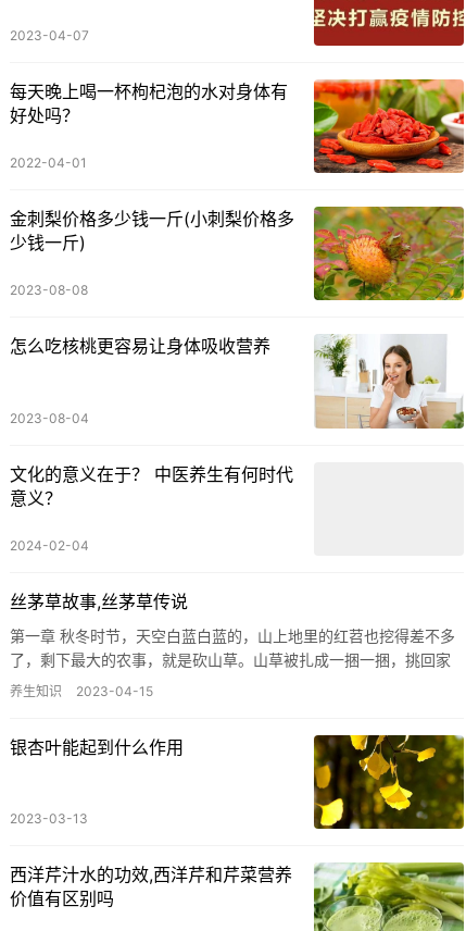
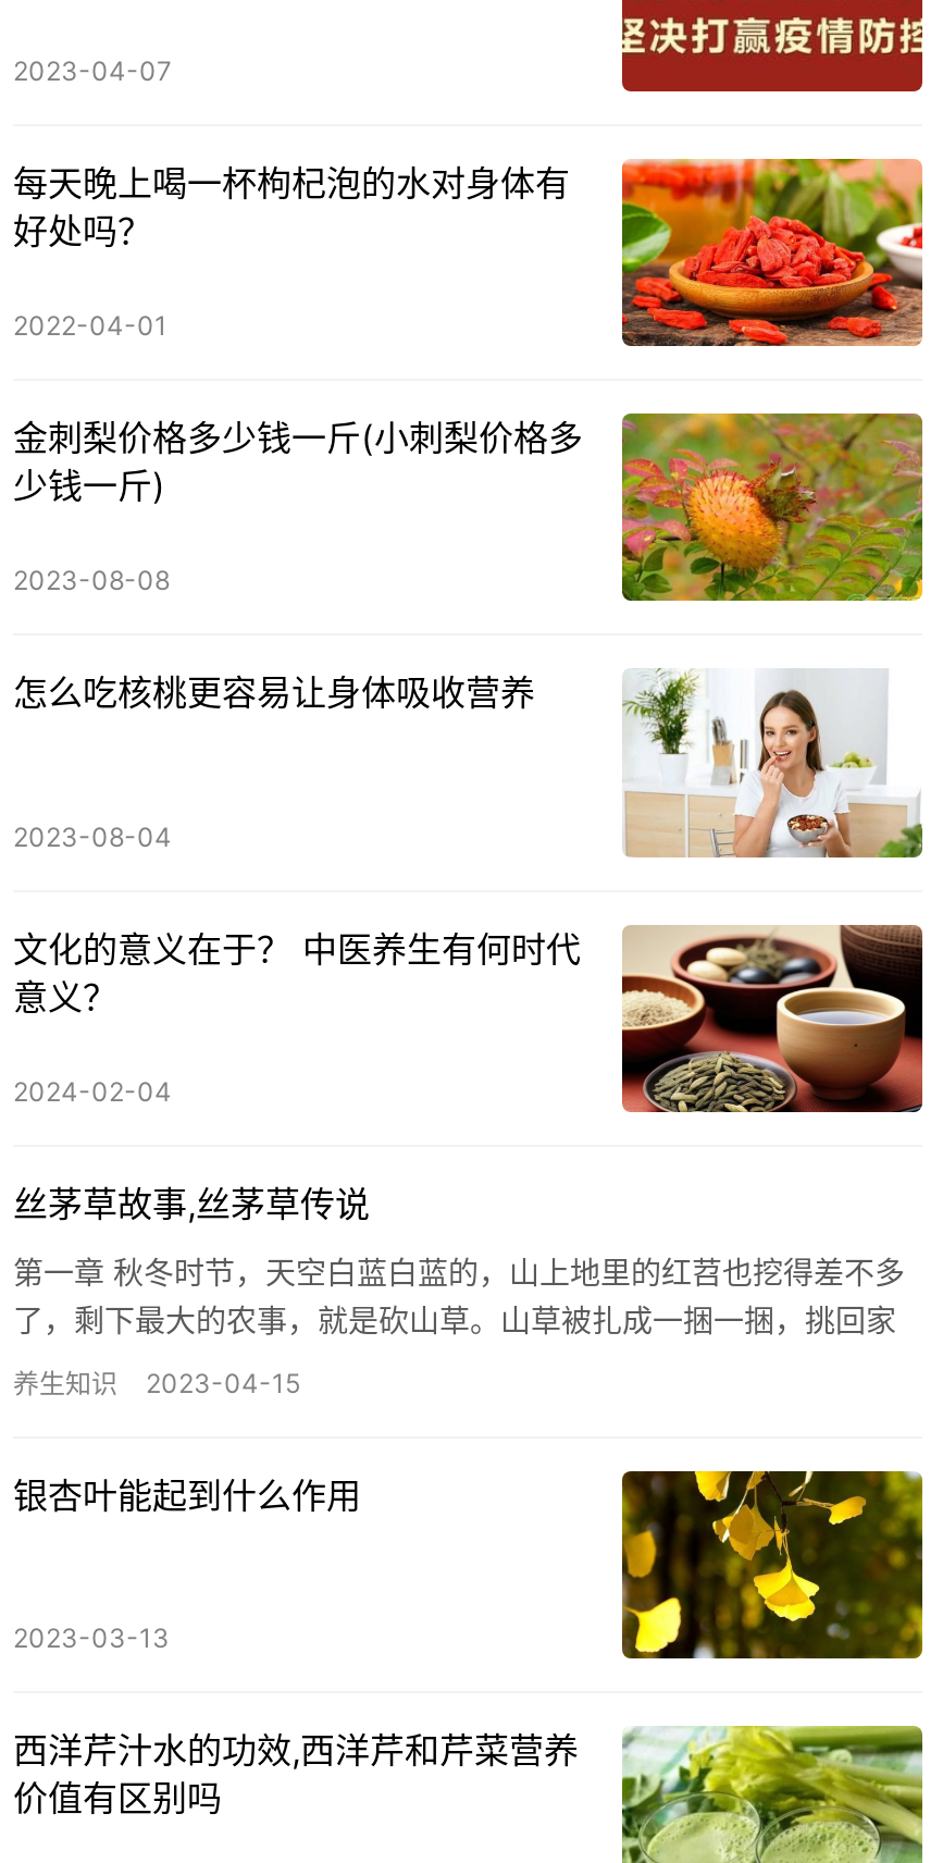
none -> [620,923,925,1114] [image]

